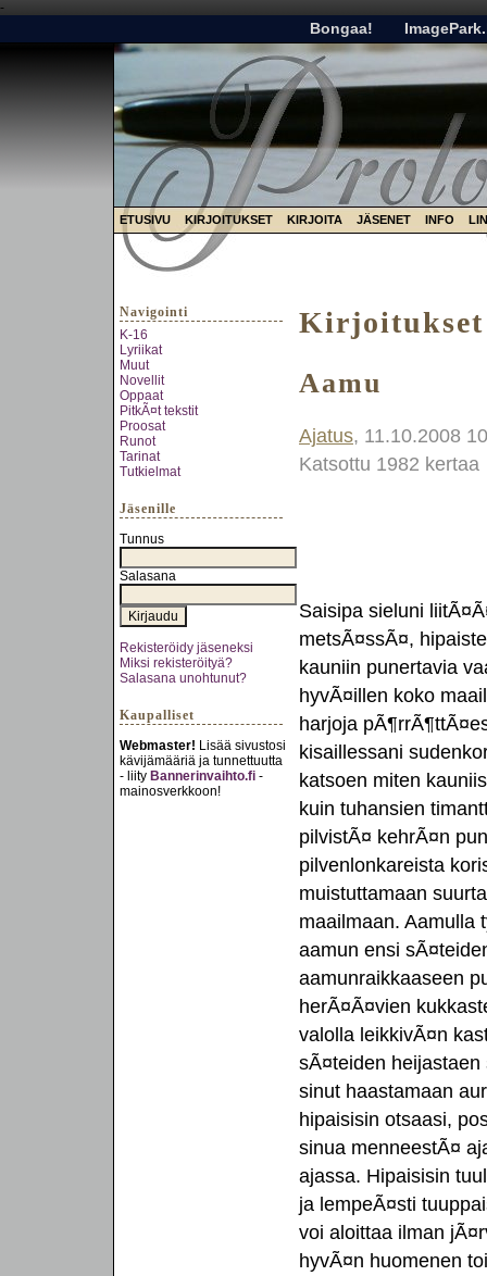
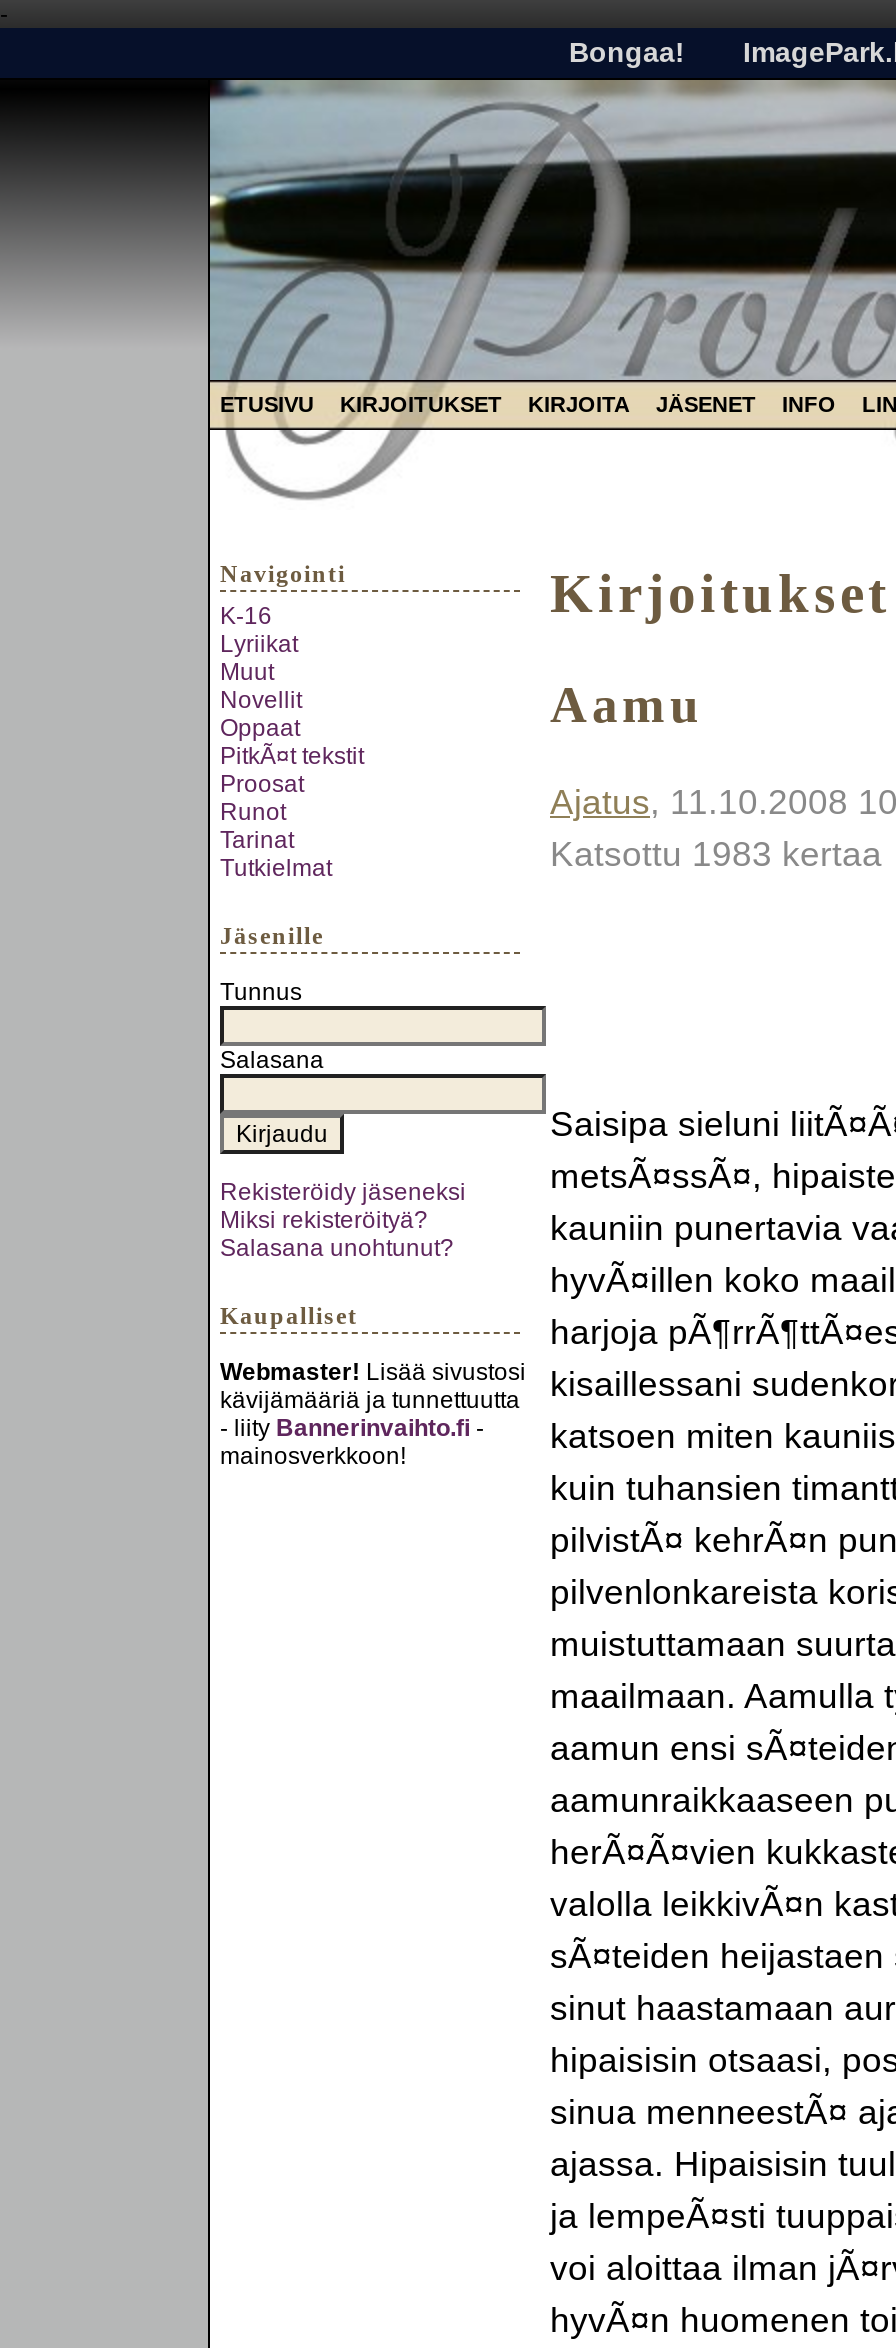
[299,454,479,475] Katsottu 1982 kertaa -> [550,835,882,875] Katsottu 1983 kertaa

